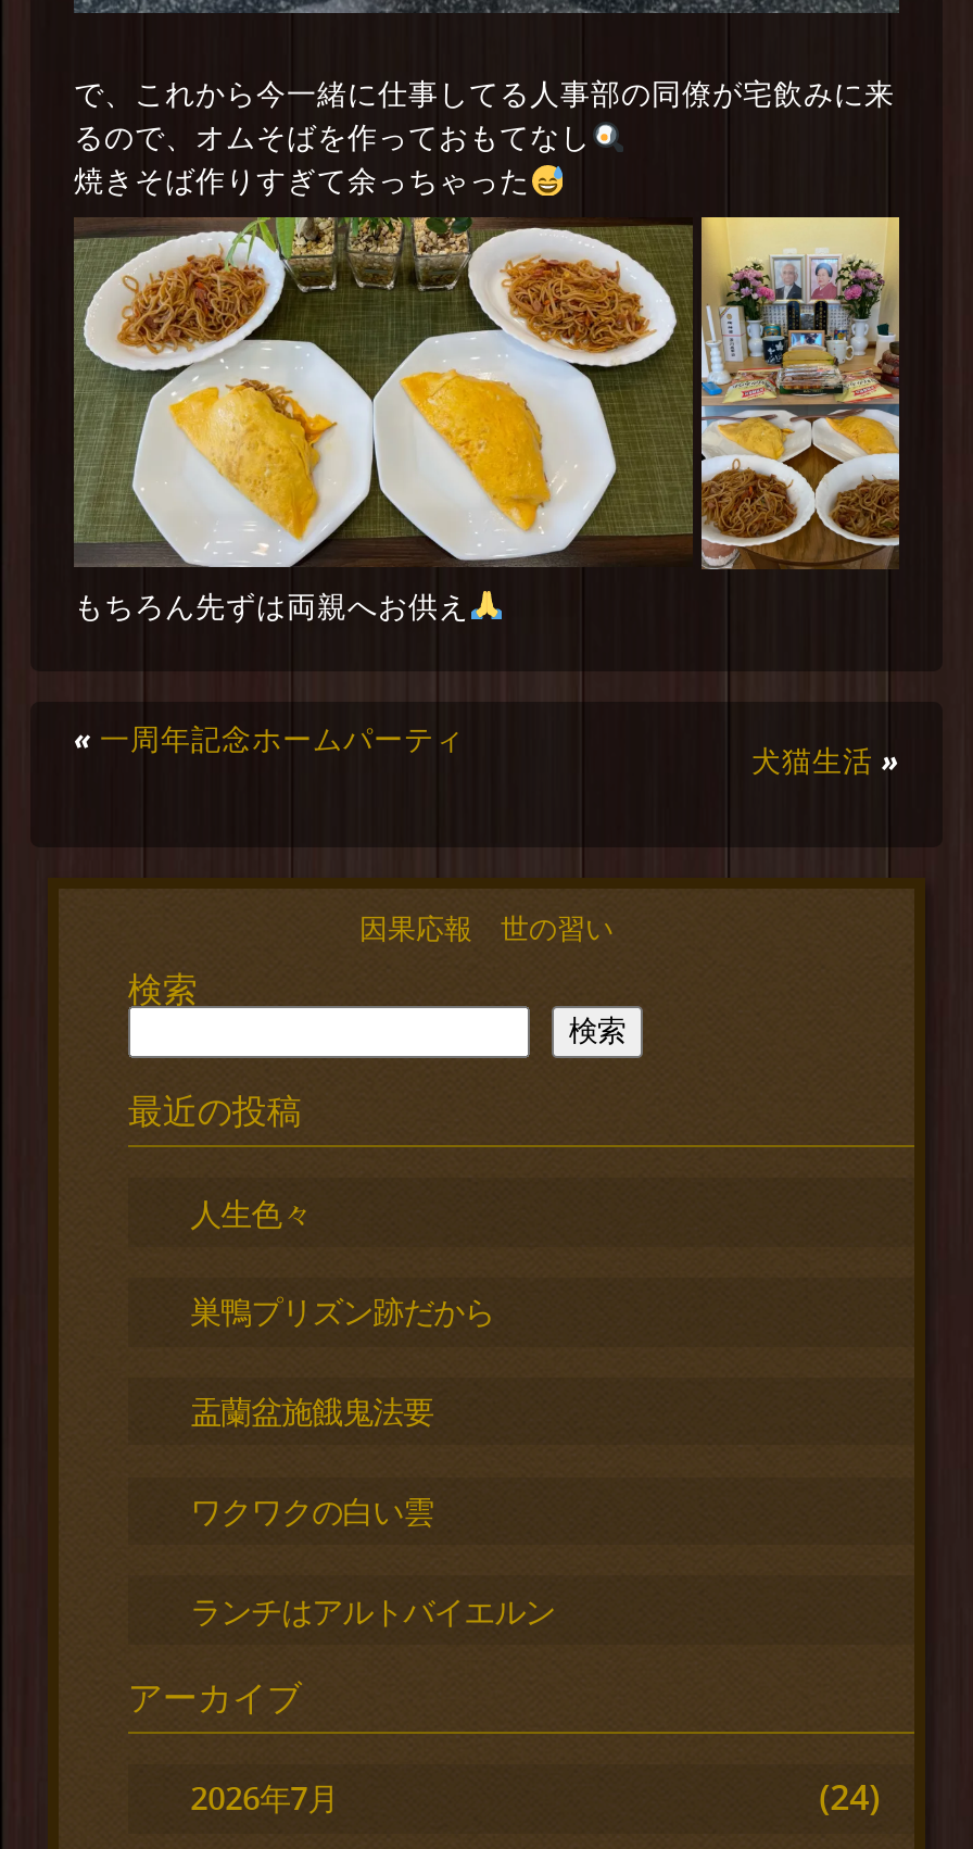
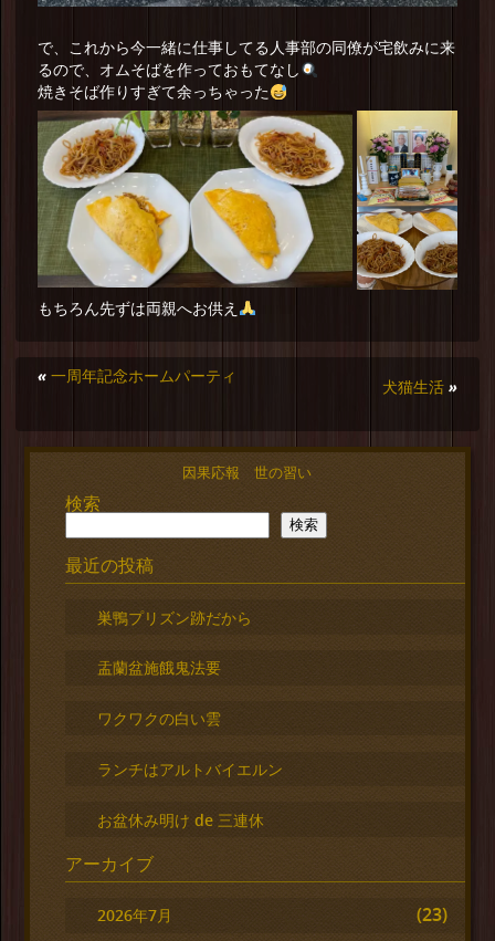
[190,1192,312,1233] 人生色々 -> none
moved [190,1291,495,1532] -> [97,607,252,729]: 巣鴨プリズン跡だから | 盂蘭盆施餓鬼法要 | ワクワクの白い雲
none -> [97,809,264,830] お盆休み明け de 三連休
[819,1774,880,1822] (24) -> [417,903,448,927] (23)

